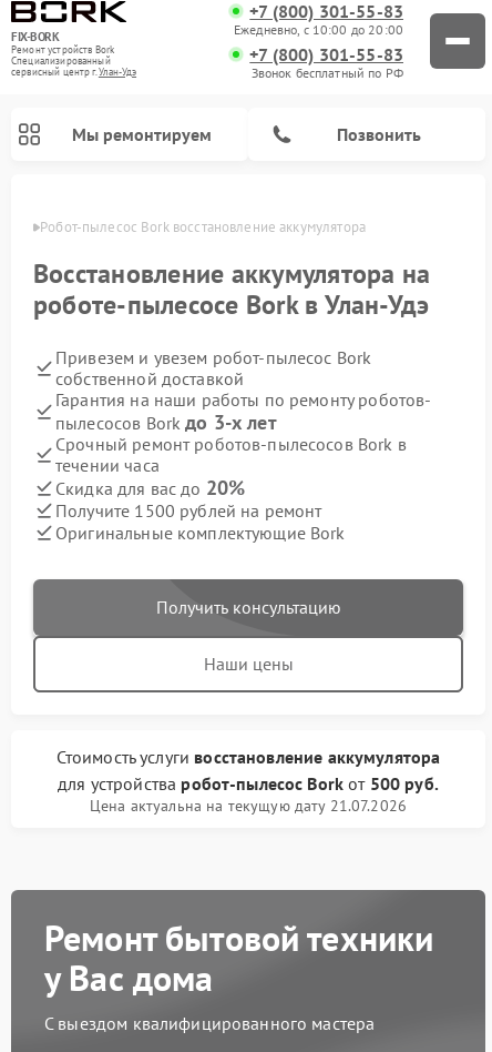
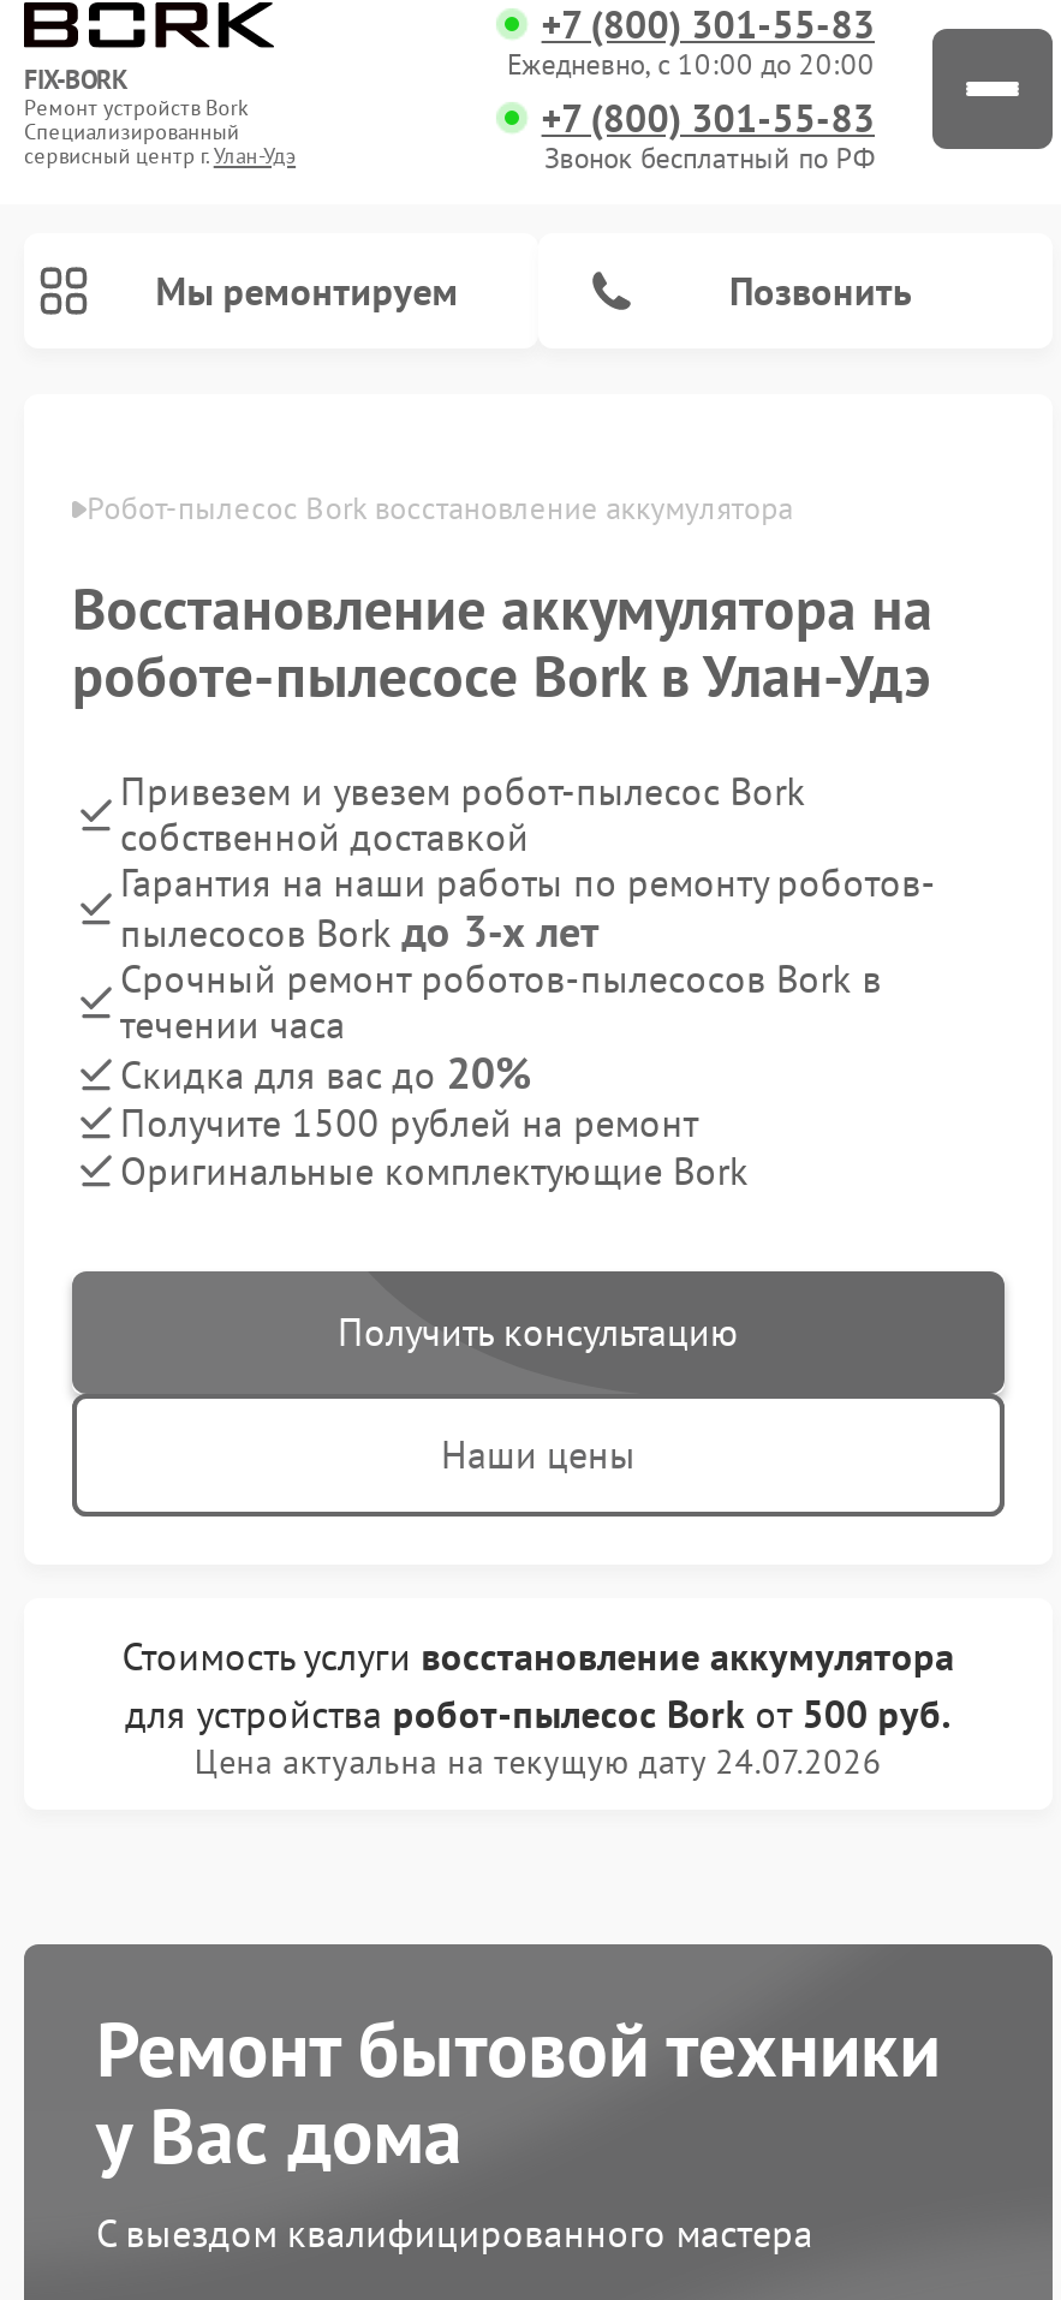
[90,796,407,816] Цена актуальна на текущую дату 21.07.2026 -> [194,1740,882,1784] Цена актуальна на текущую дату 24.07.2026

